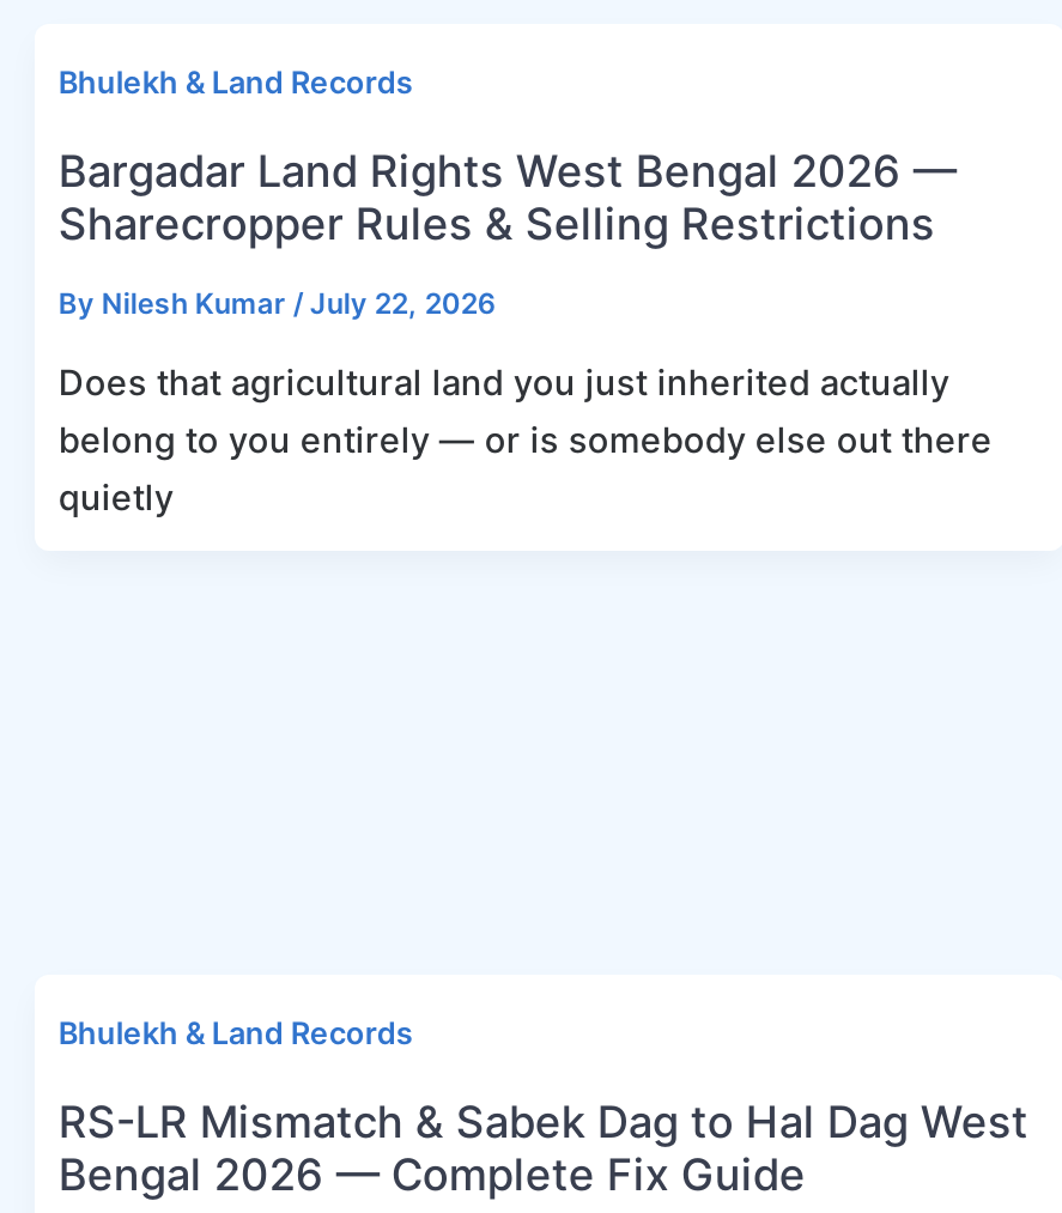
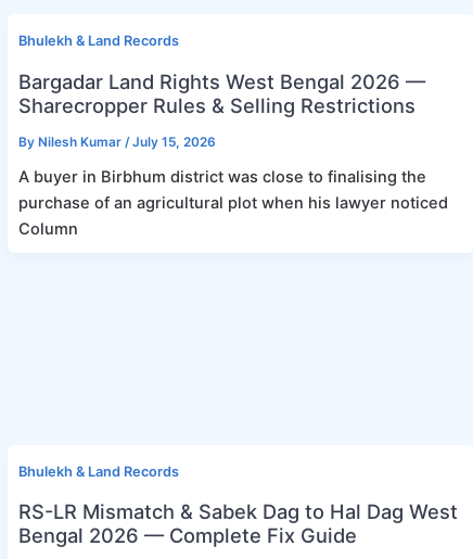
[58,287,497,321] By Nilesh Kumar / July 22, 2026 -> [18,134,216,149] By Nilesh Kumar / July 15, 2026
[58,361,992,519] Does that agricultural land you just inherited actually | belong to you entirely — or is somebody else out there | quietly -> [18,168,448,239] A buyer in Birbhum district was close to finalising the | purchase of an agricultural plot when his lawyer noticed | Column

